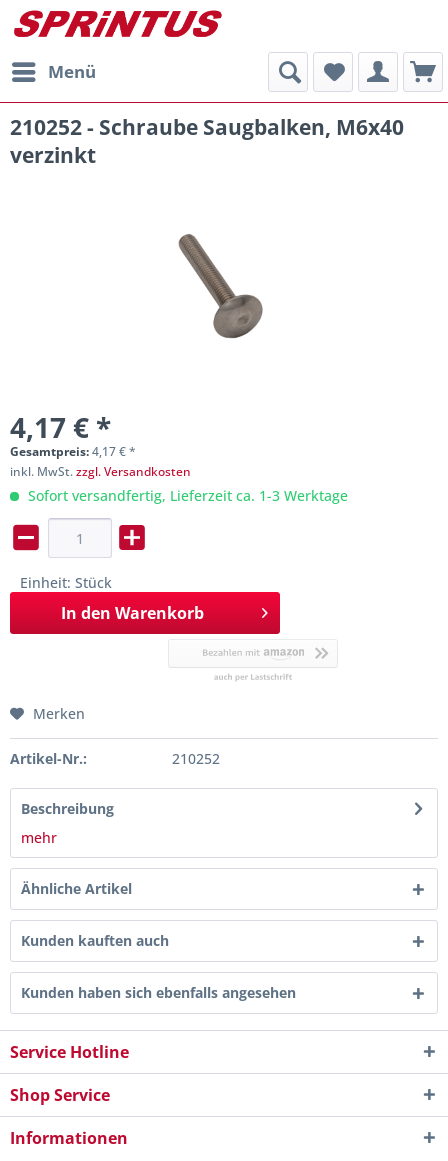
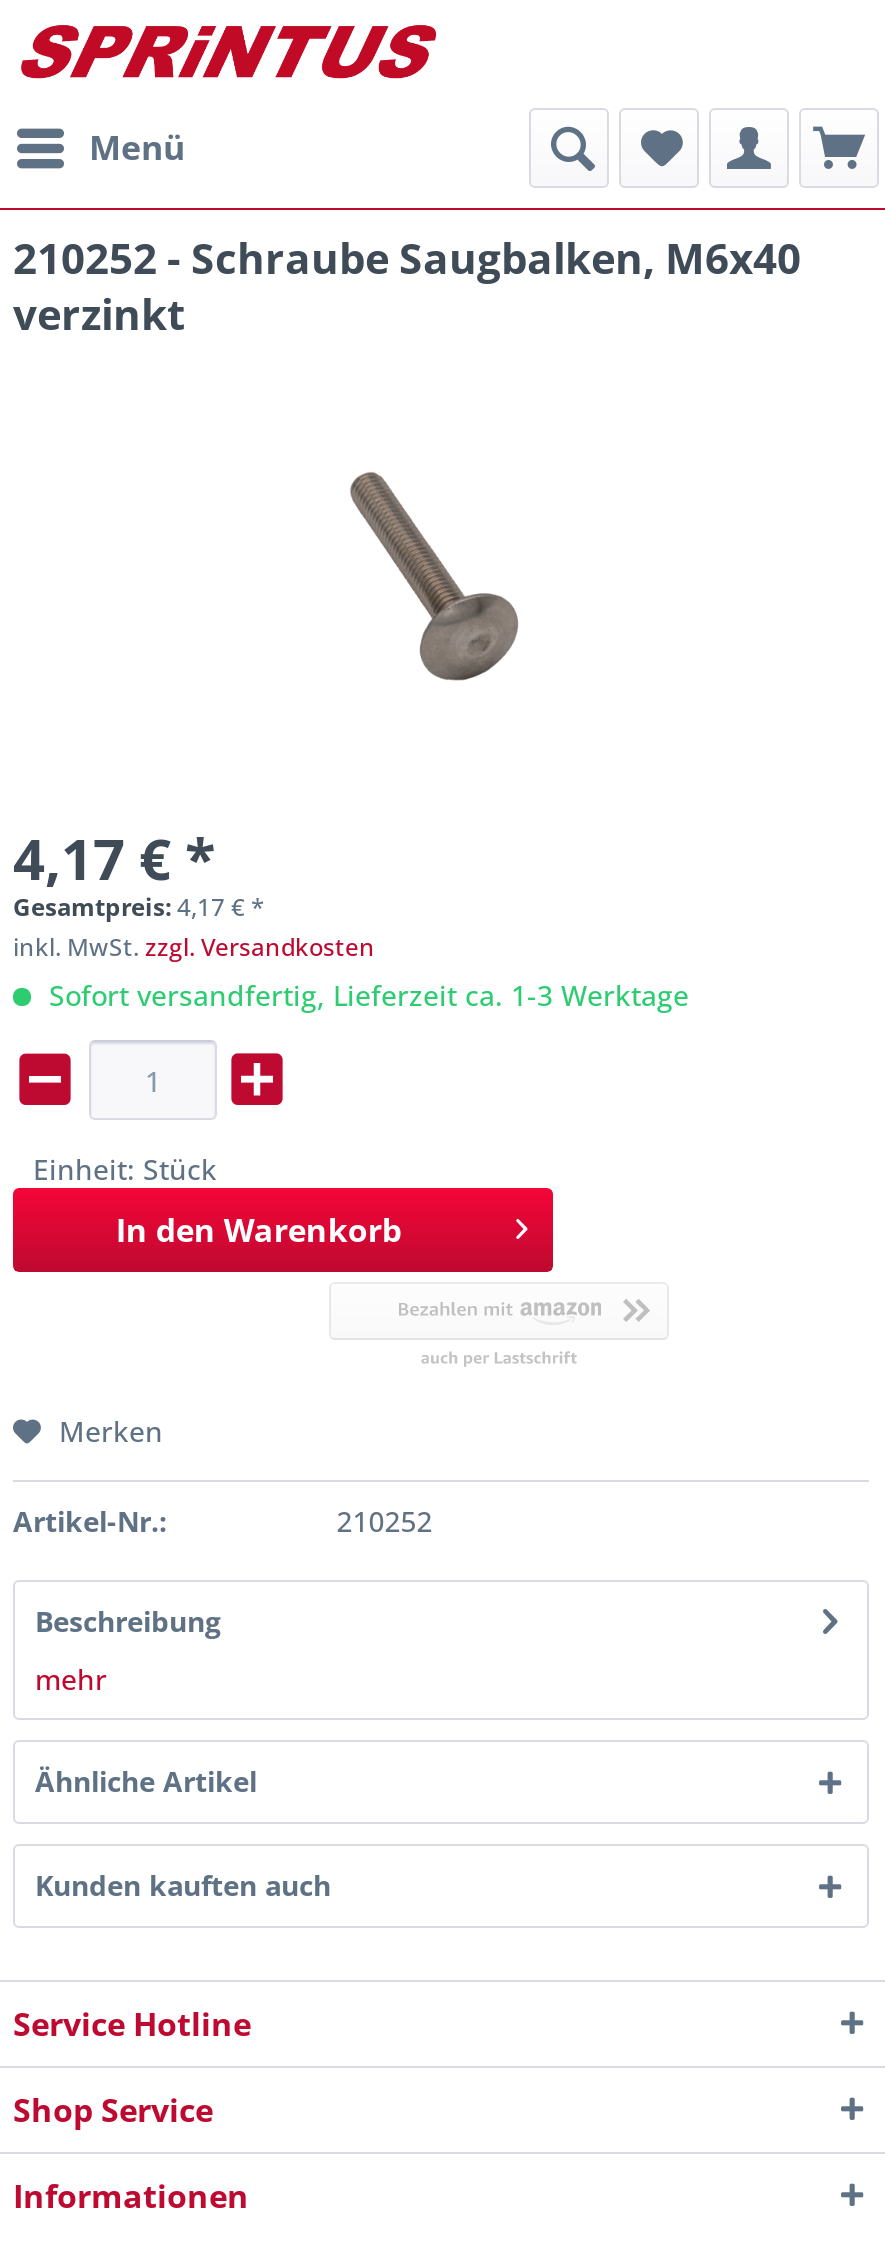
[21,983,296,1002] Kunden haben sich ebenfalls angesehen -> none

